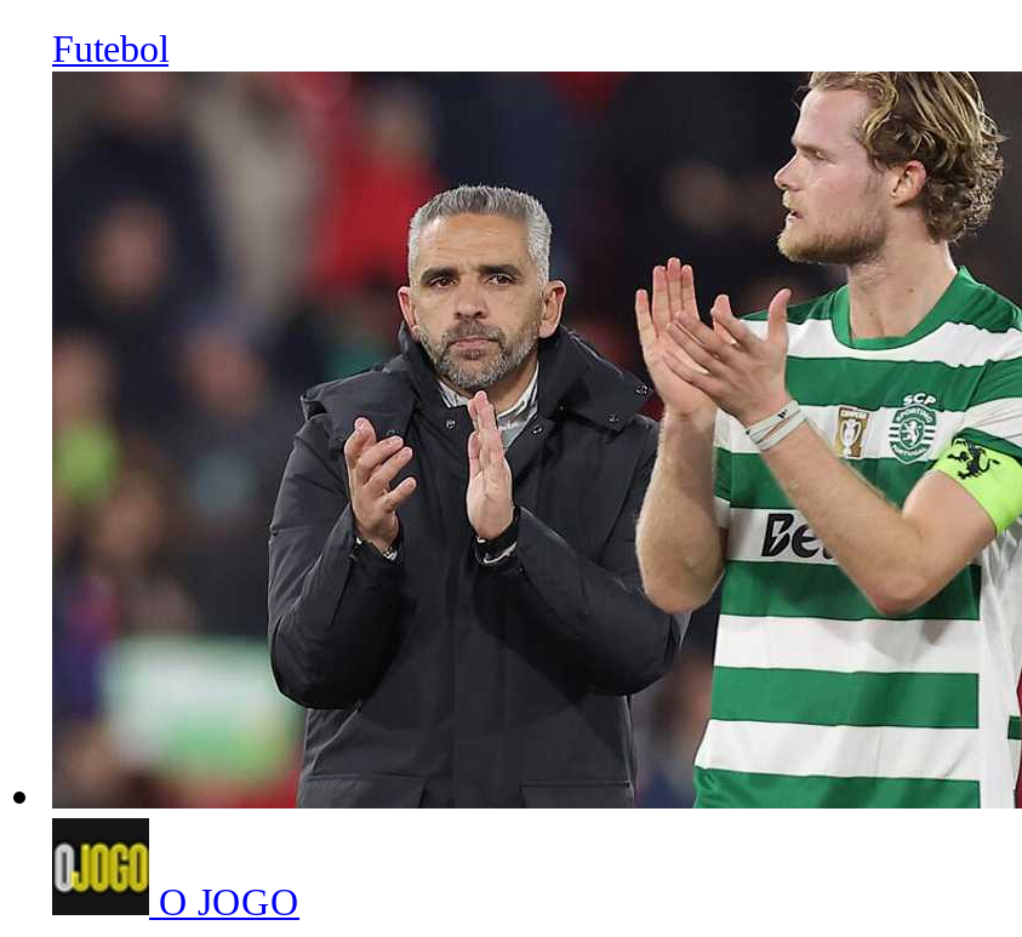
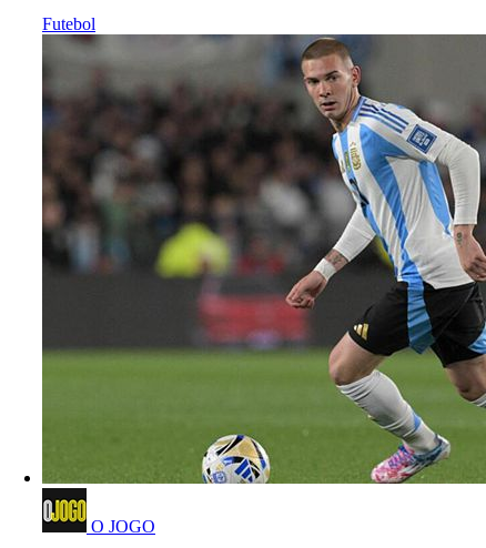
[52,69,1015,811] [image] -> [42,34,483,485] [image]

